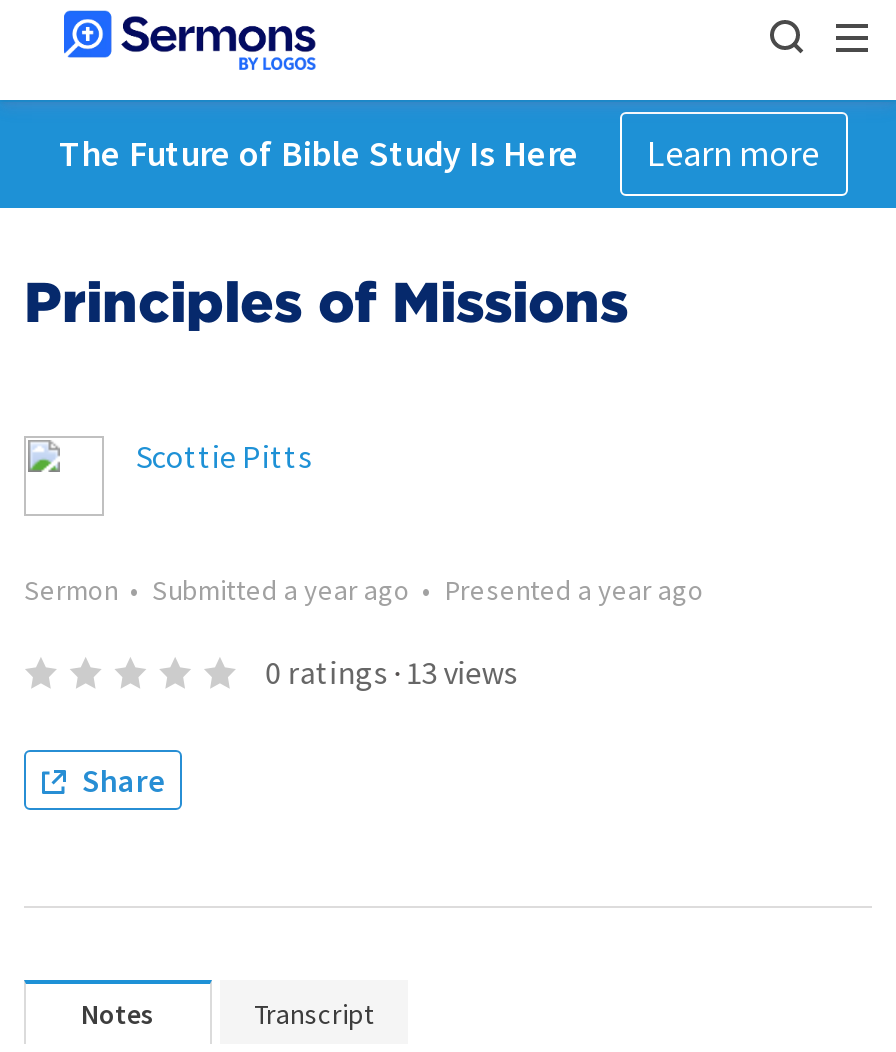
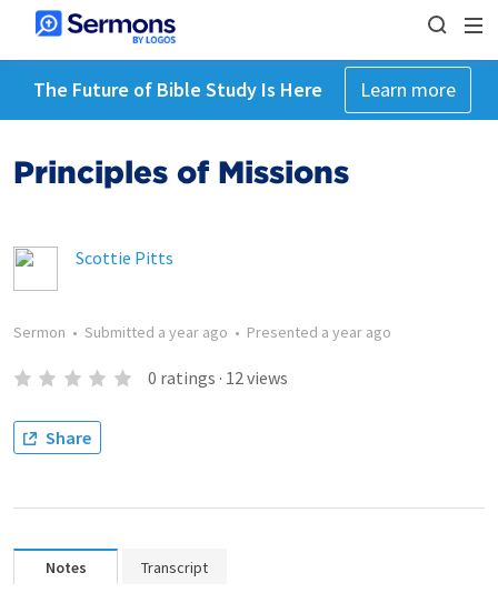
[265,652,517,692] 0 ratings · 13 views -> [148,366,288,389] 0 ratings · 12 views

